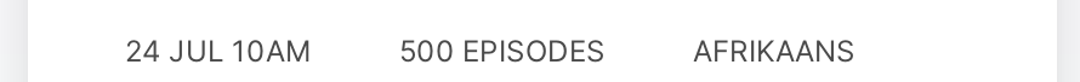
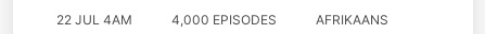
[125,33,606,69] 24 JUL 10AM | 500 EPISODES -> [56,12,277,28] 22 JUL 4AM | 4,000 EPISODES

